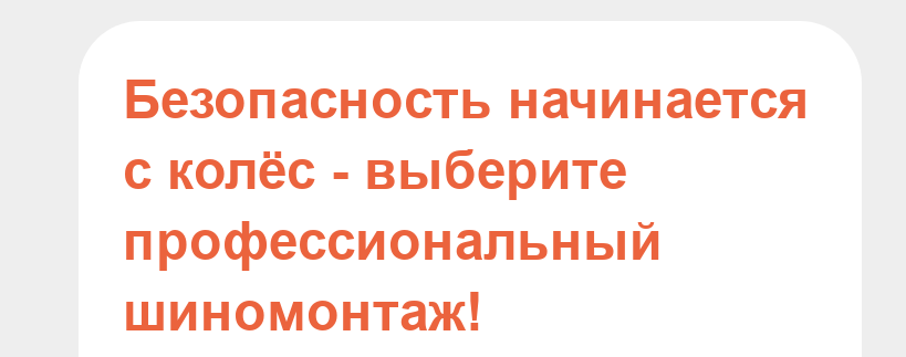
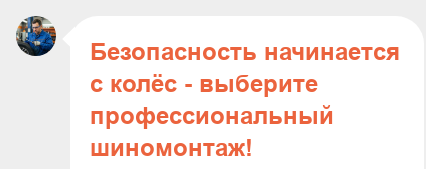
none -> [15,15,57,57] [image]

